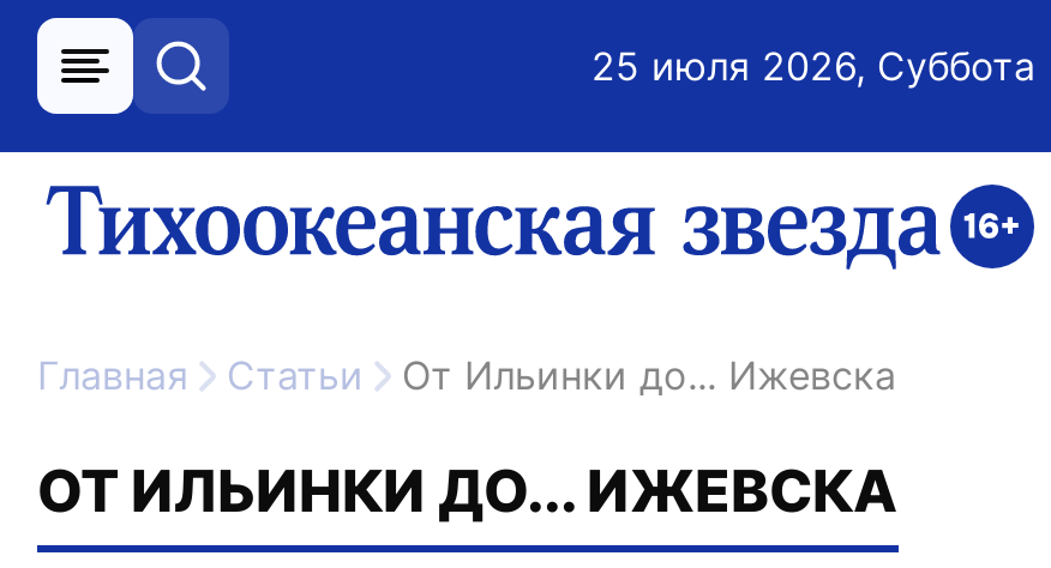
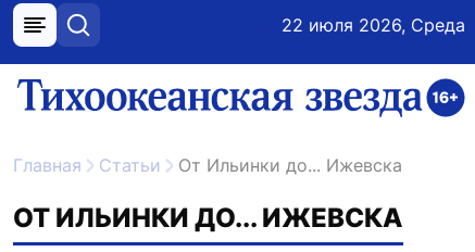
[591,42,1035,90] 25 июля 2026, Суббота -> [282,14,465,36] 22 июля 2026, Среда

